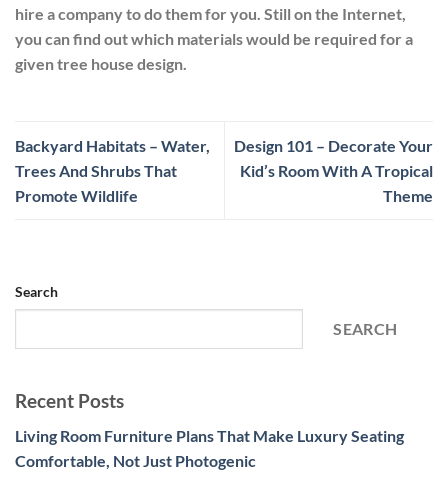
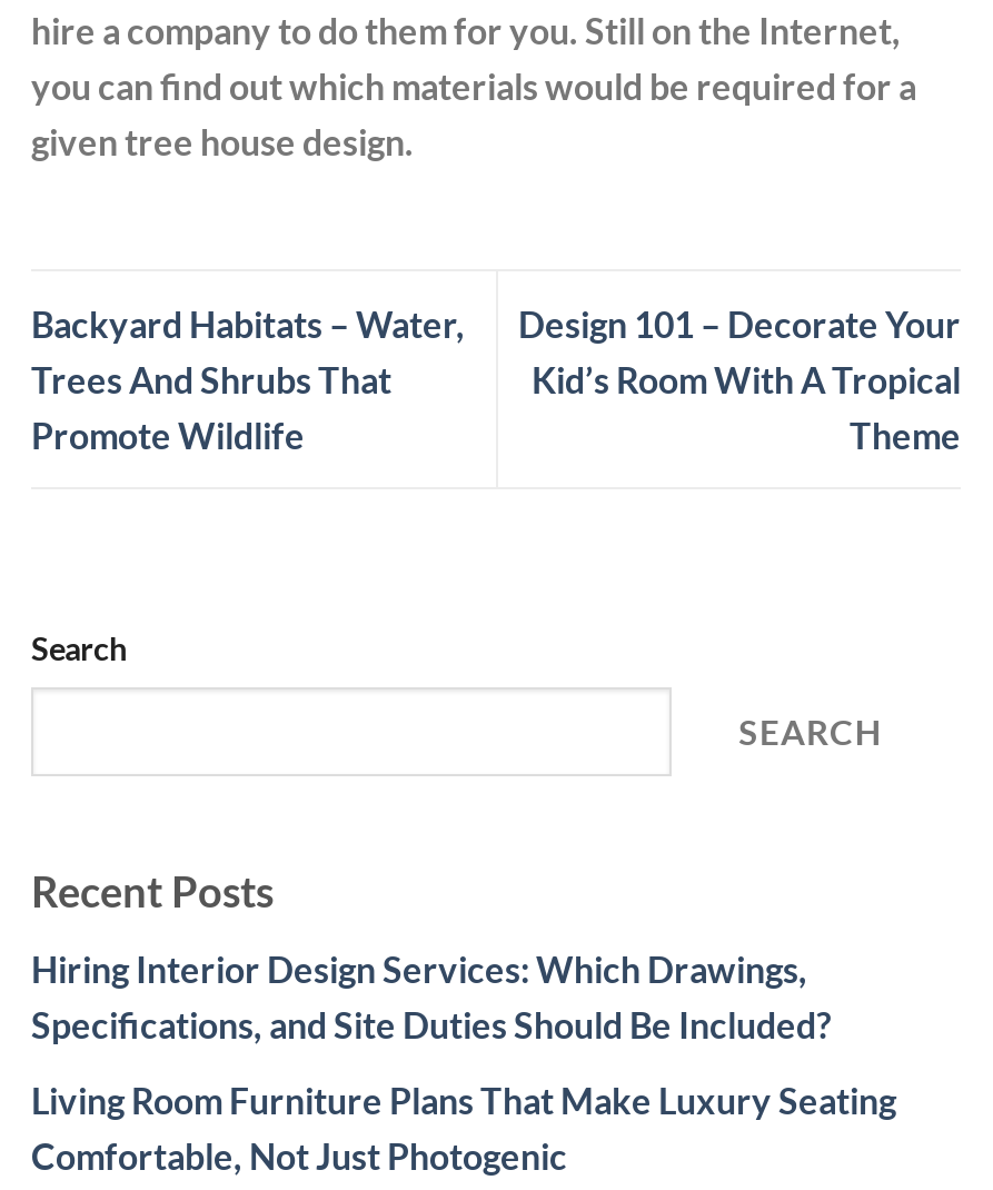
none -> [31,947,832,1045] Hiring Interior Design Services: Which Drawings, | Specifications, and Site Duties Should Be Included?

